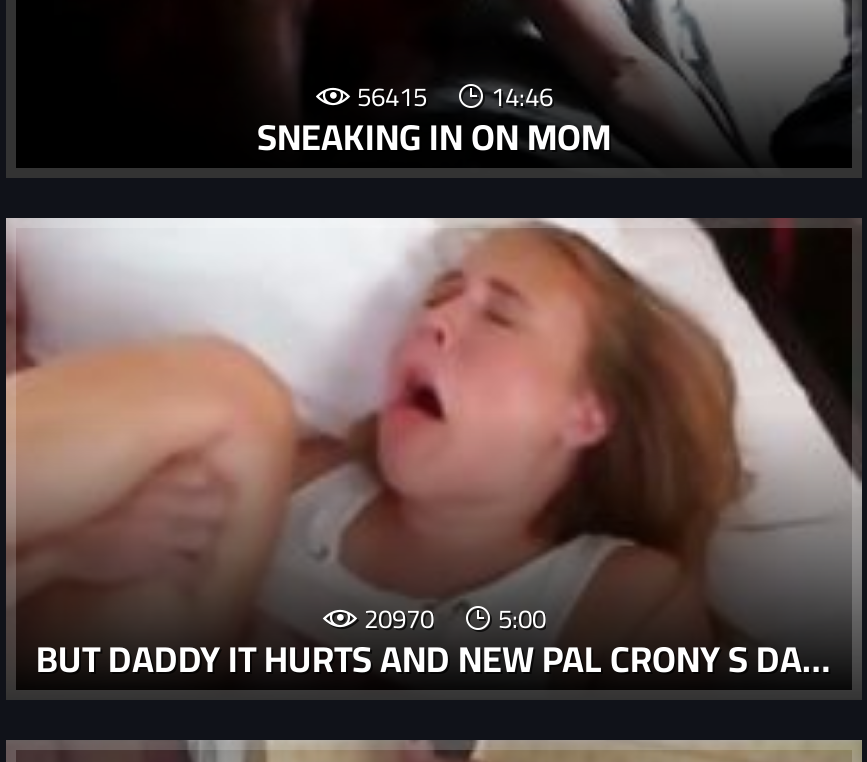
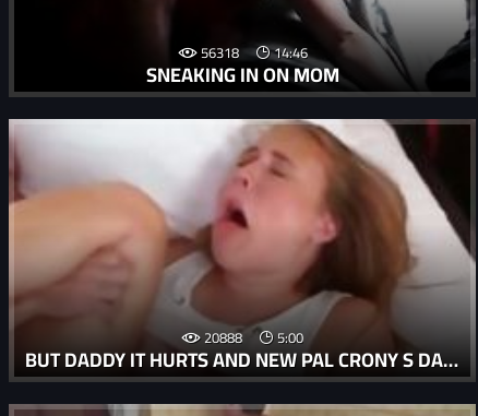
[357,72,553,120] 56415 14:46 -> [200,39,307,66] 56318 14:46
[364,594,546,642] 20970 5:00 -> [204,324,303,350] 20888 5:00

